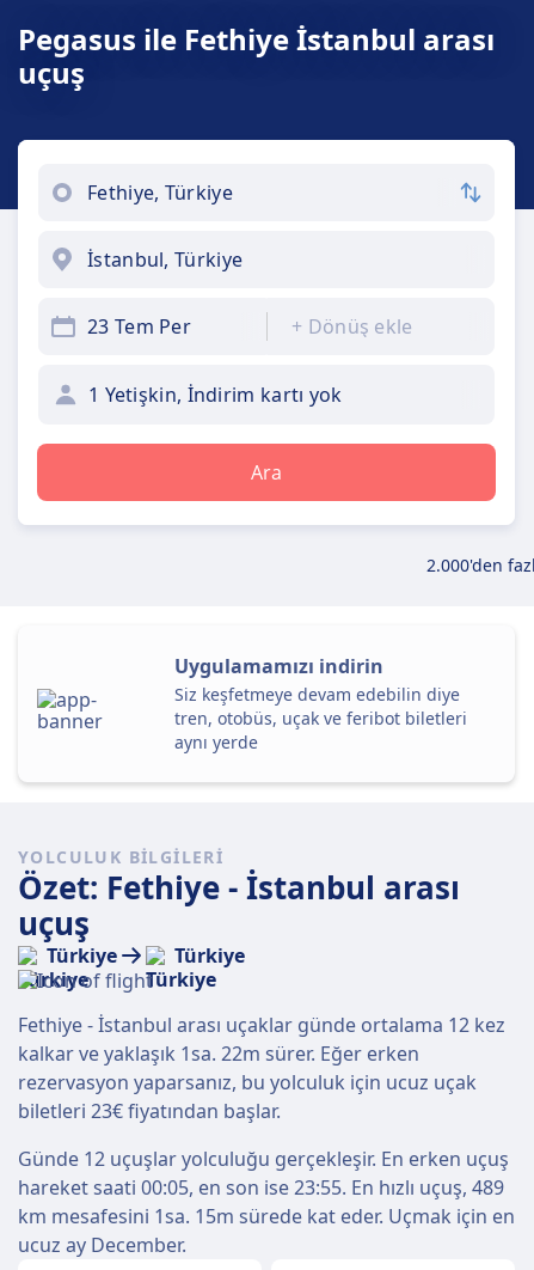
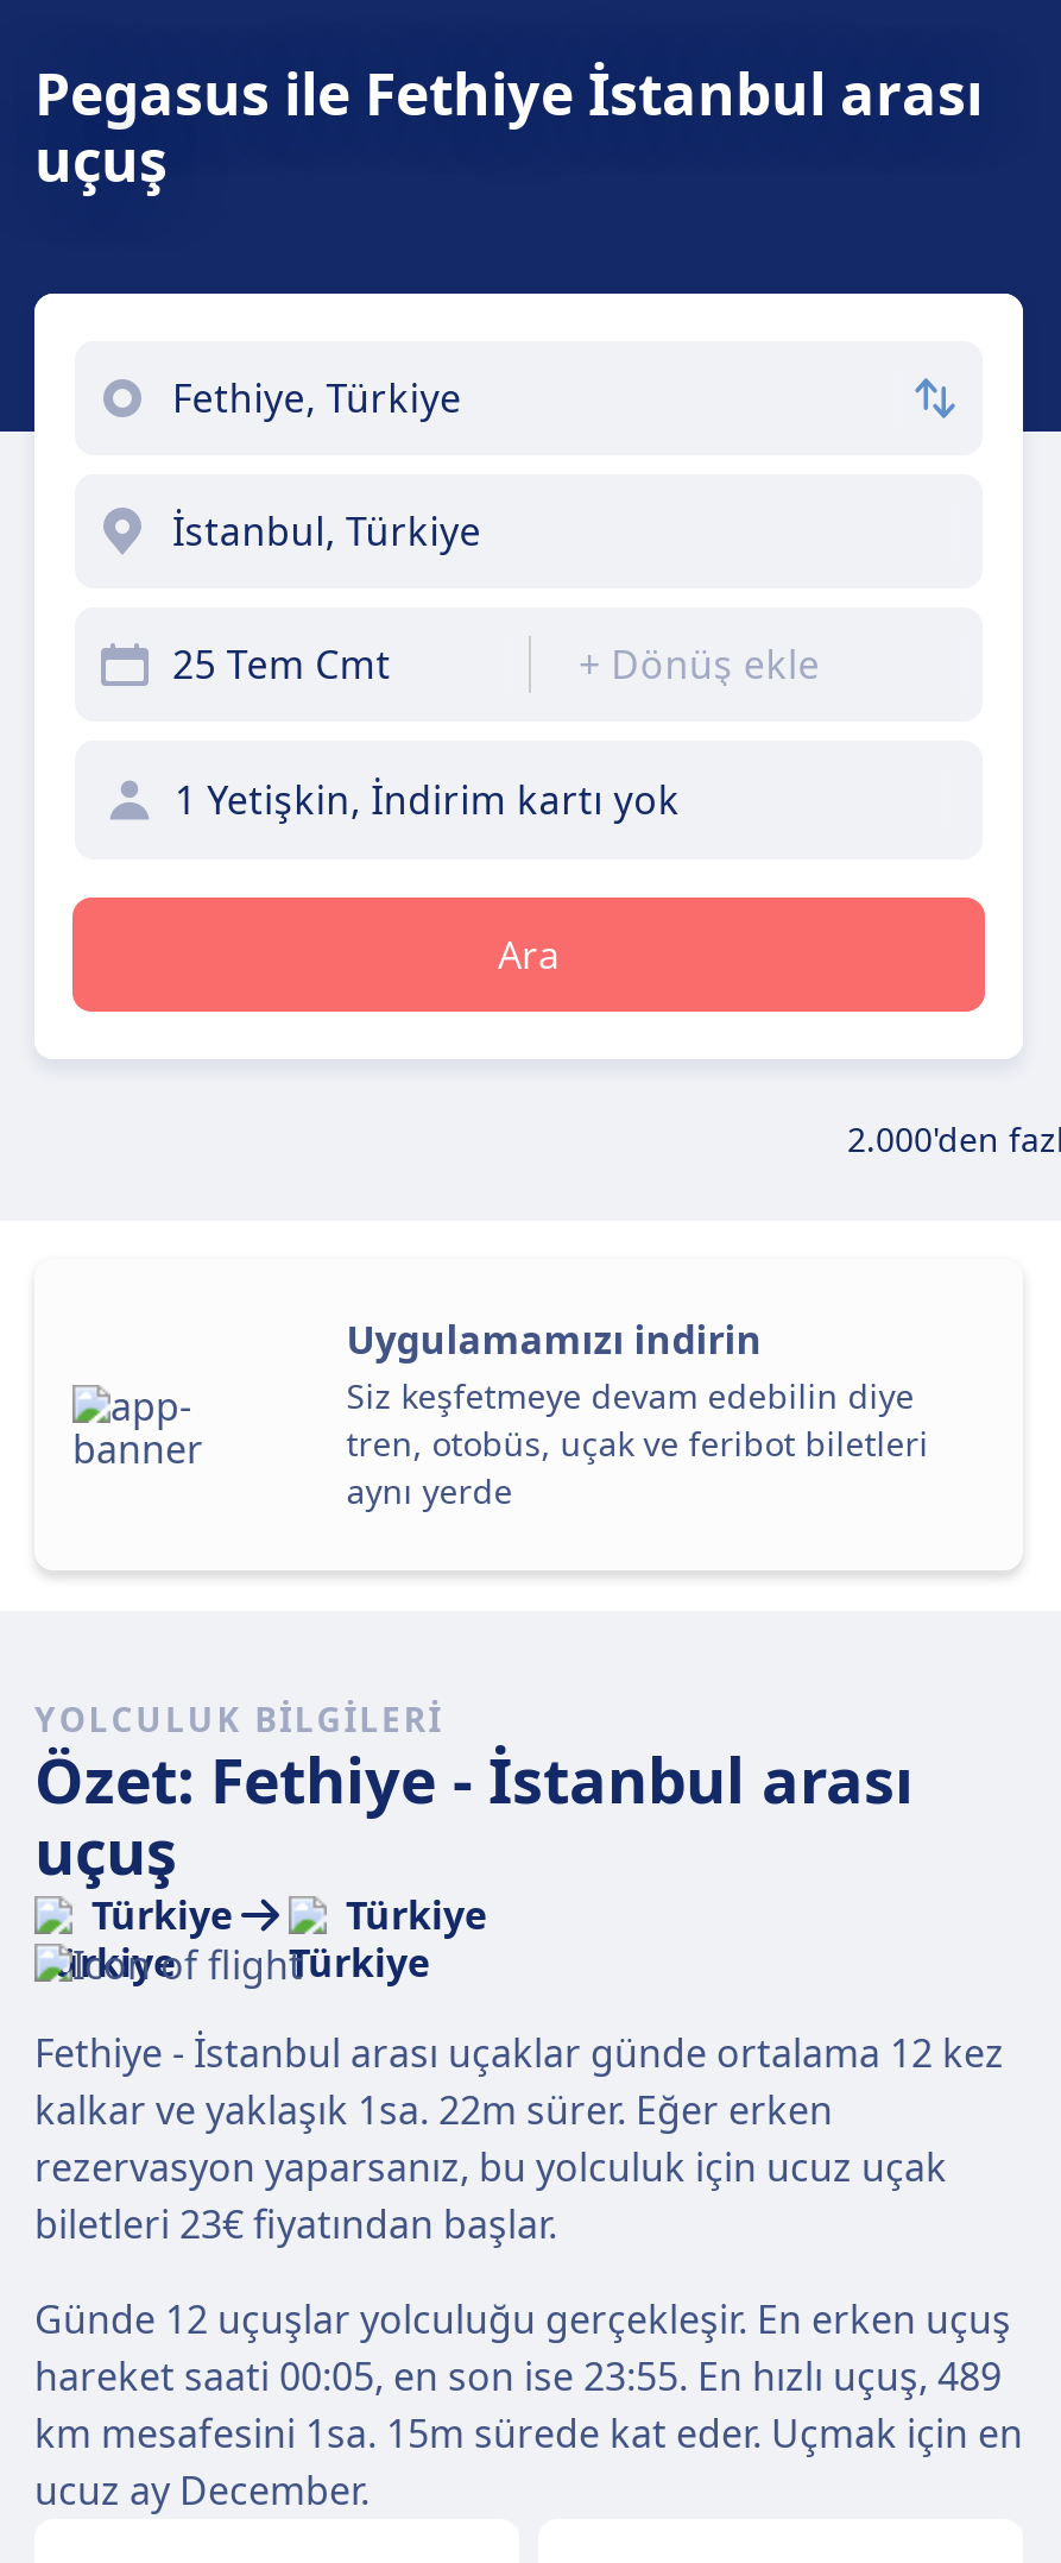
[87,313,191,340] 23 Tem Per -> [172,638,391,691] 25 Tem Cmt

